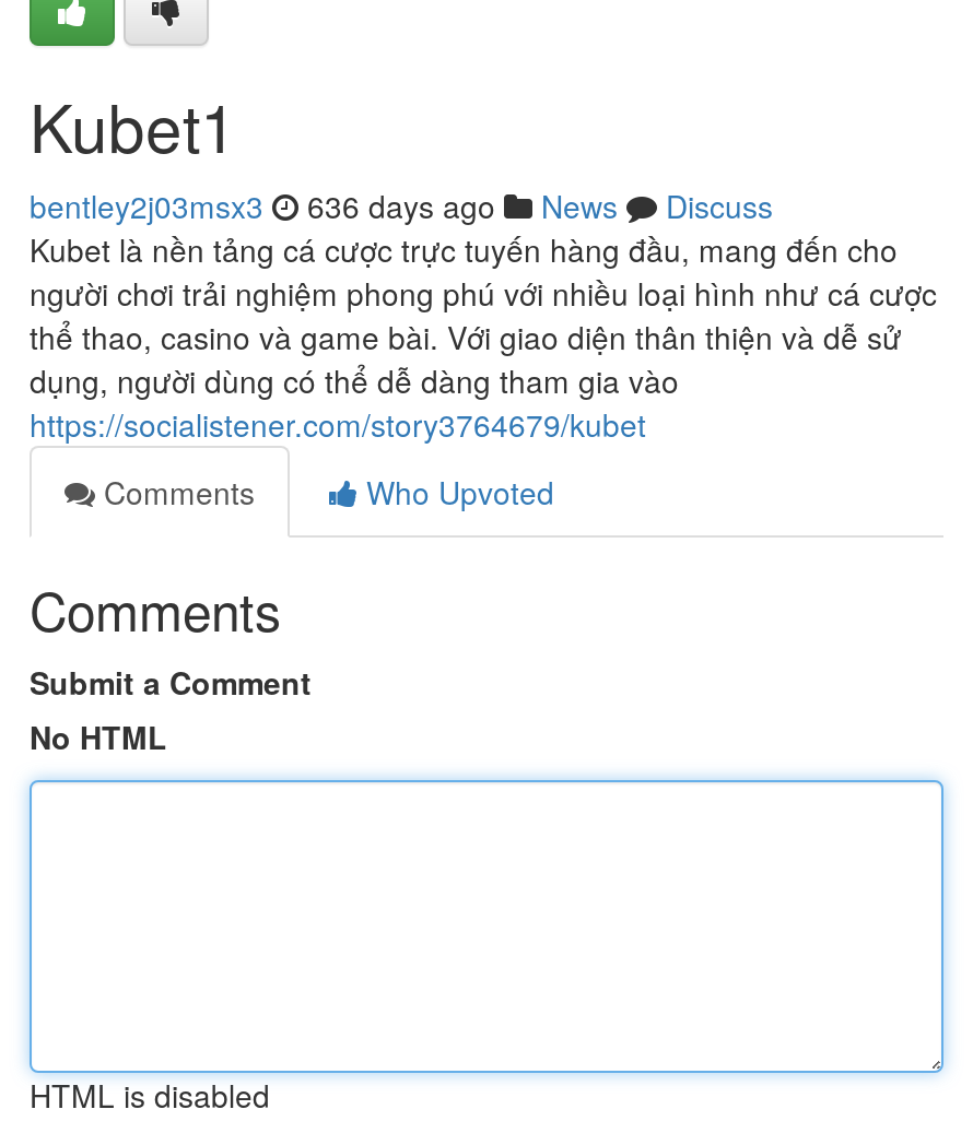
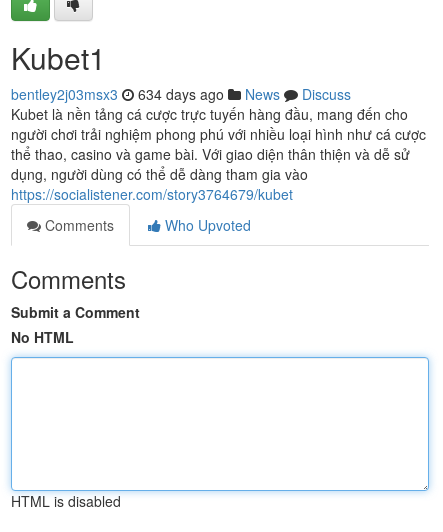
[30,184,773,227] bentley2j03msx3 636 days ago News Discuss -> [11,84,351,104] bentley2j03msx3 634 days ago News Discuss

